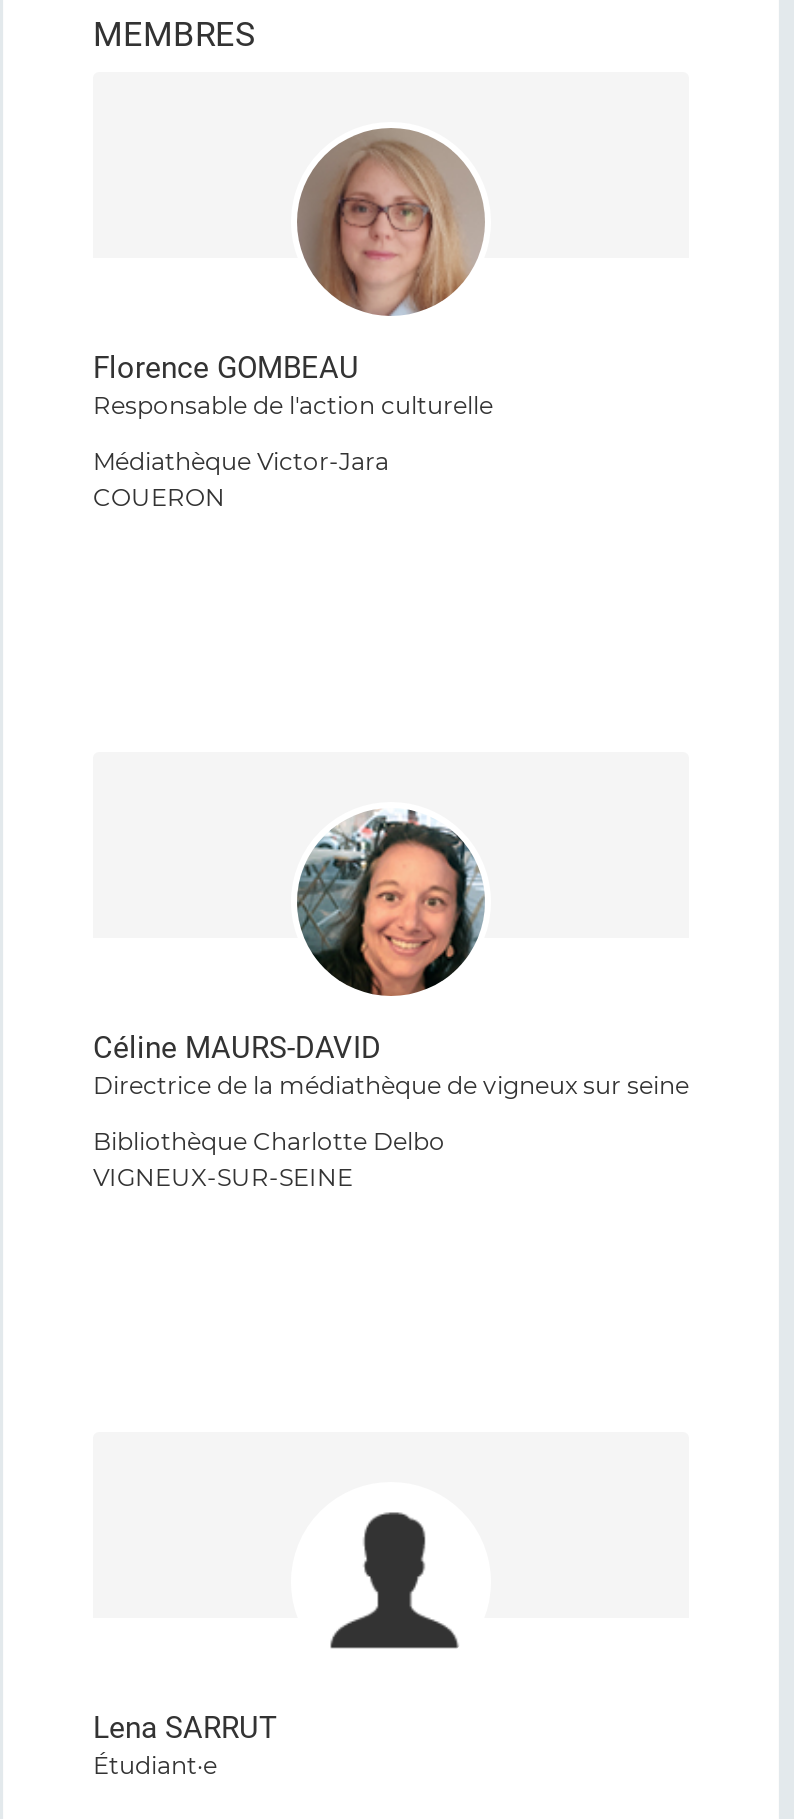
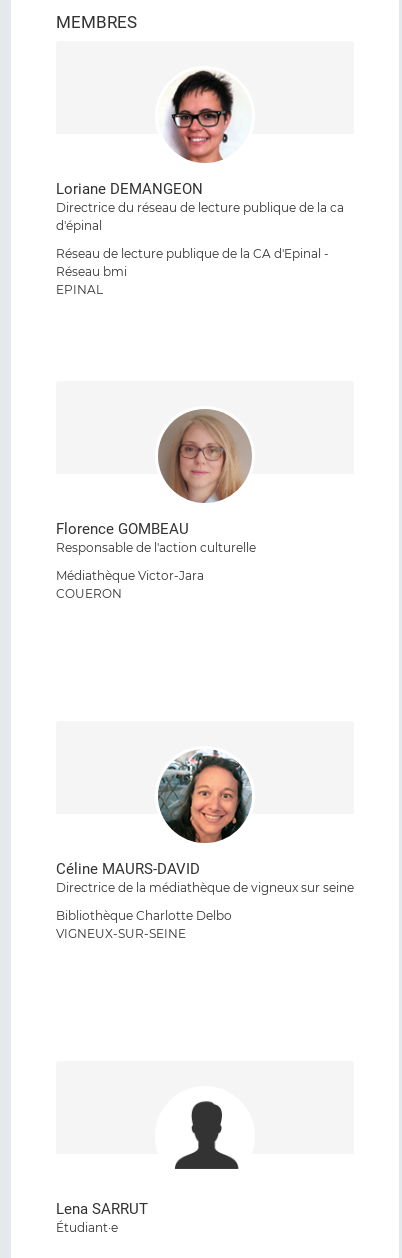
none -> [56,70,344,297] [image] | Loriane DEMANGEON | Directrice du réseau de lecture publique de la ca | d'épinal | Réseau de lecture publique de la CA d'Epinal - | Réseau bmi | EPINAL

